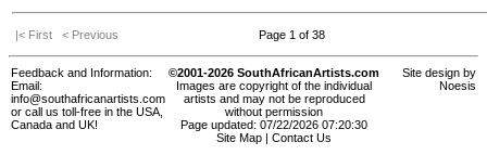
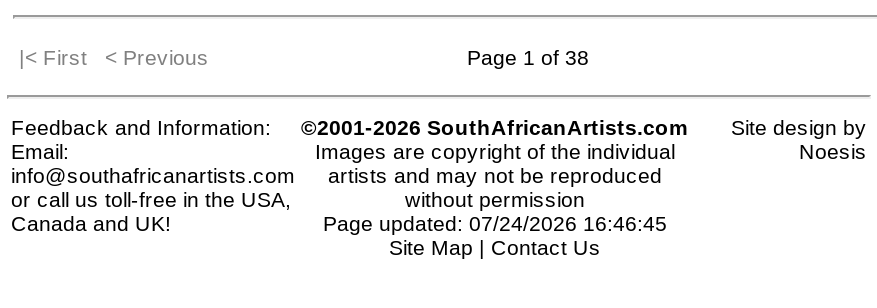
[180,118,367,131] Page updated: 07/22/2026 07:20:30 -> [323,212,667,236] Page updated: 07/24/2026 16:46:45

